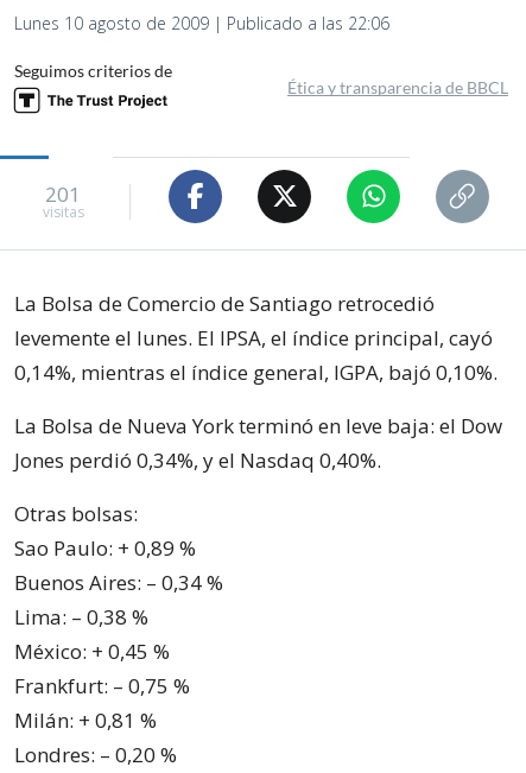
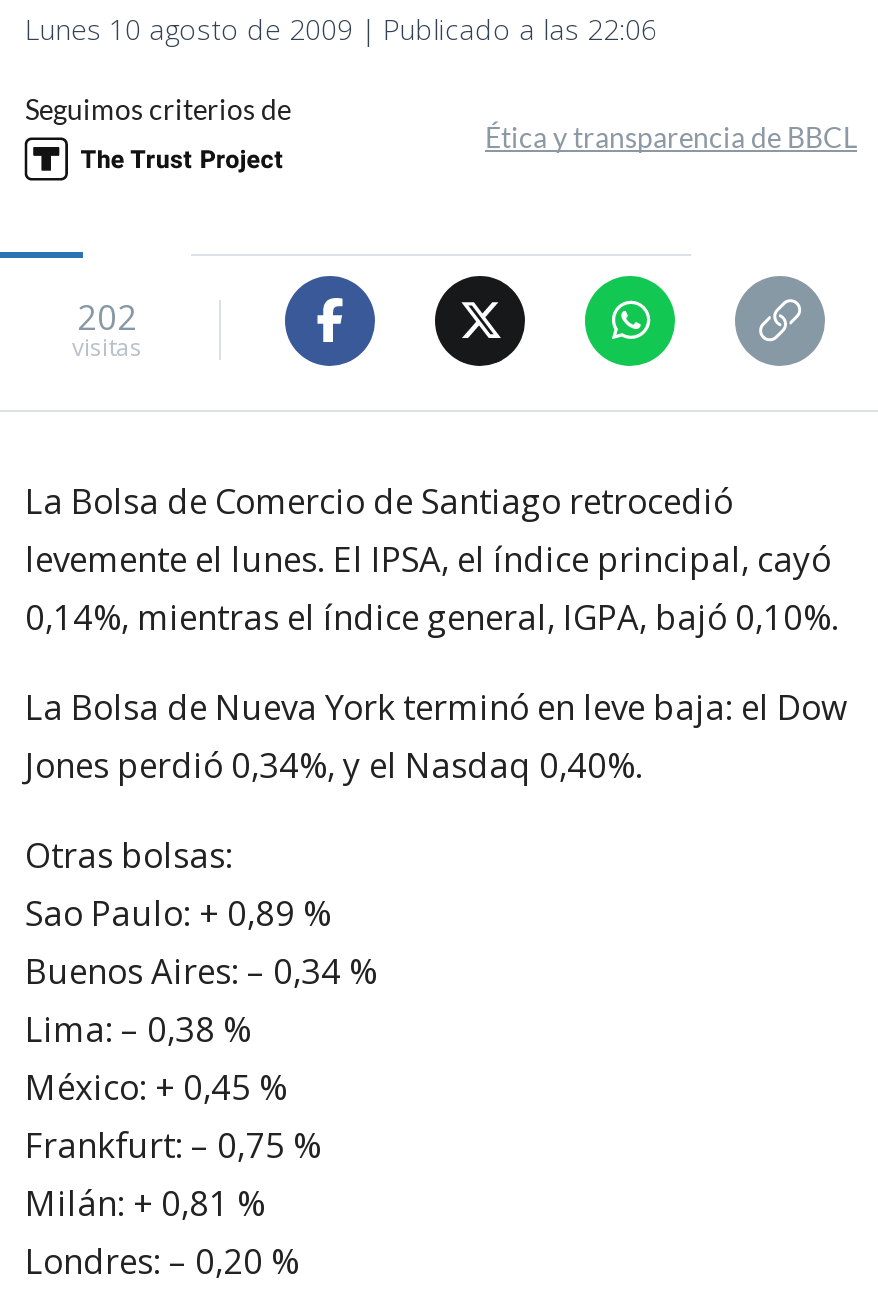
[45,181,81,208] 201 -> [77,295,137,341] 202

